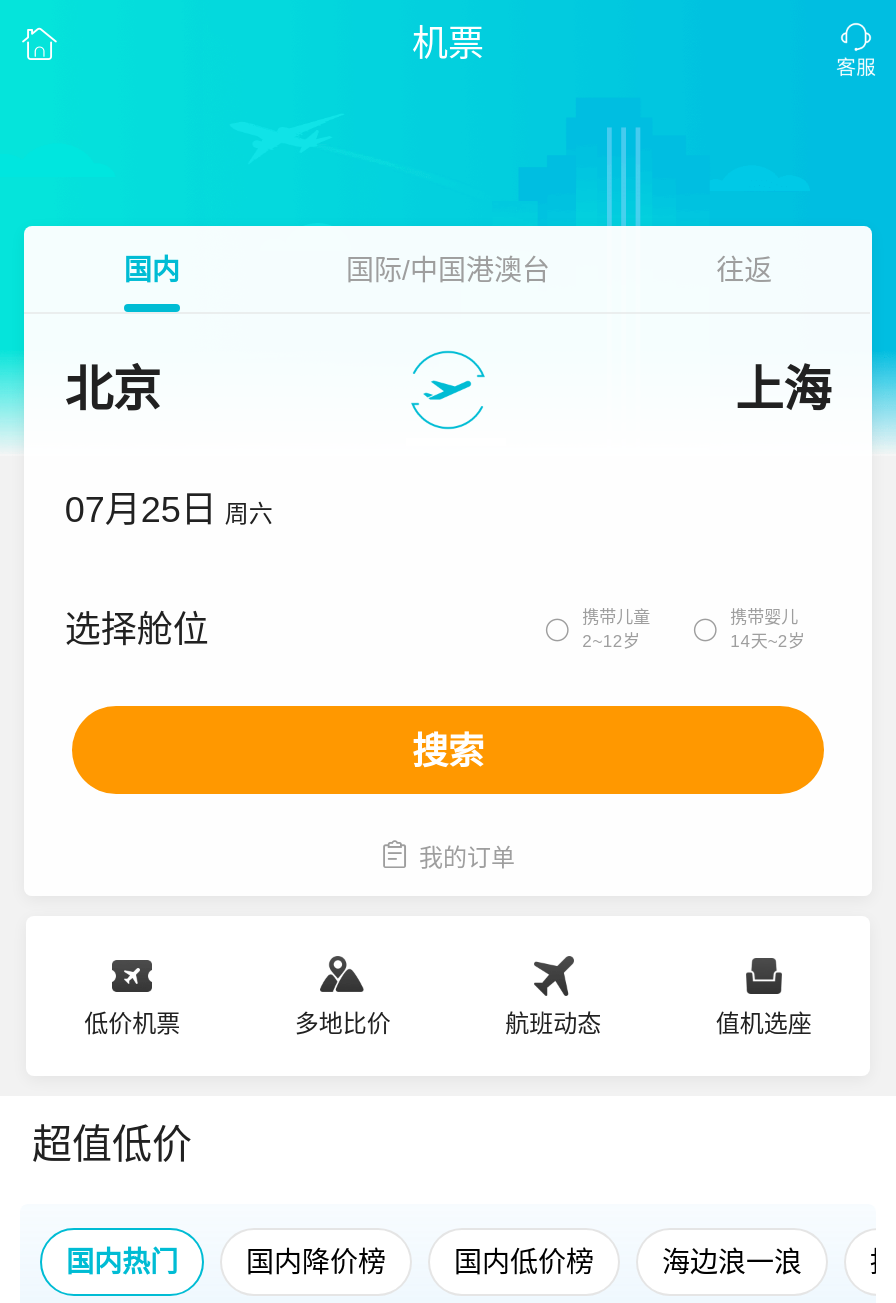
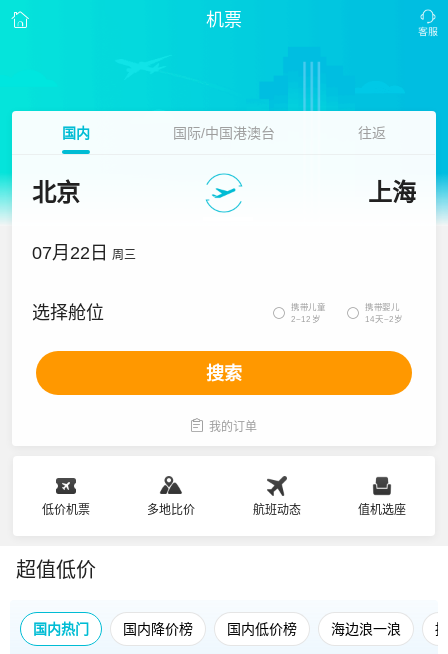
[65,490,273,530] 07月25日 周六 -> [32,243,136,263] 07月22日 周三

